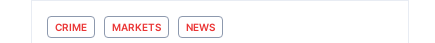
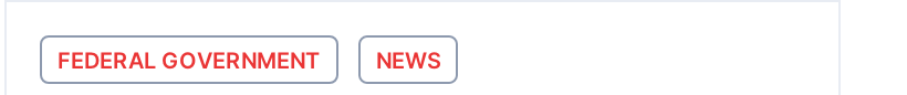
[55,21,161,33] CRIME | MARKETS -> [58,47,321,73] FEDERAL GOVERNMENT

